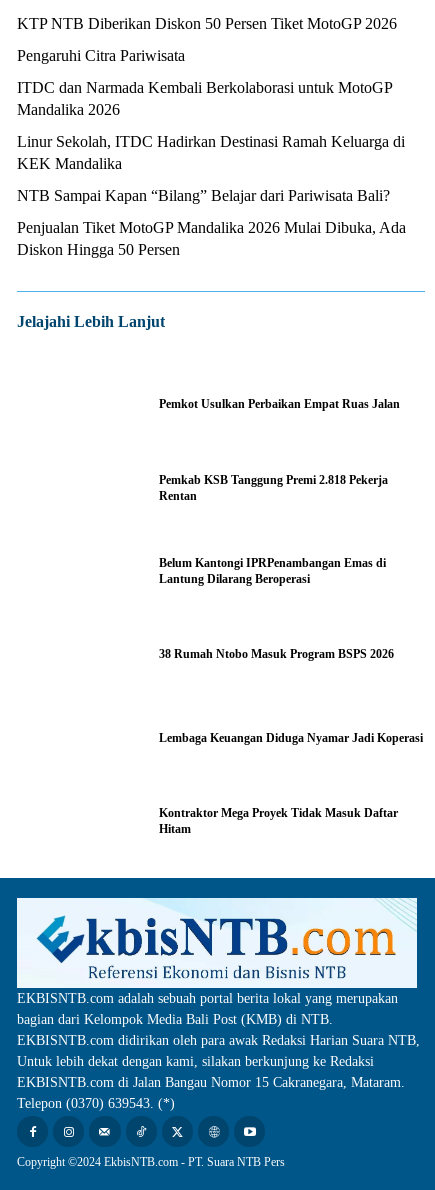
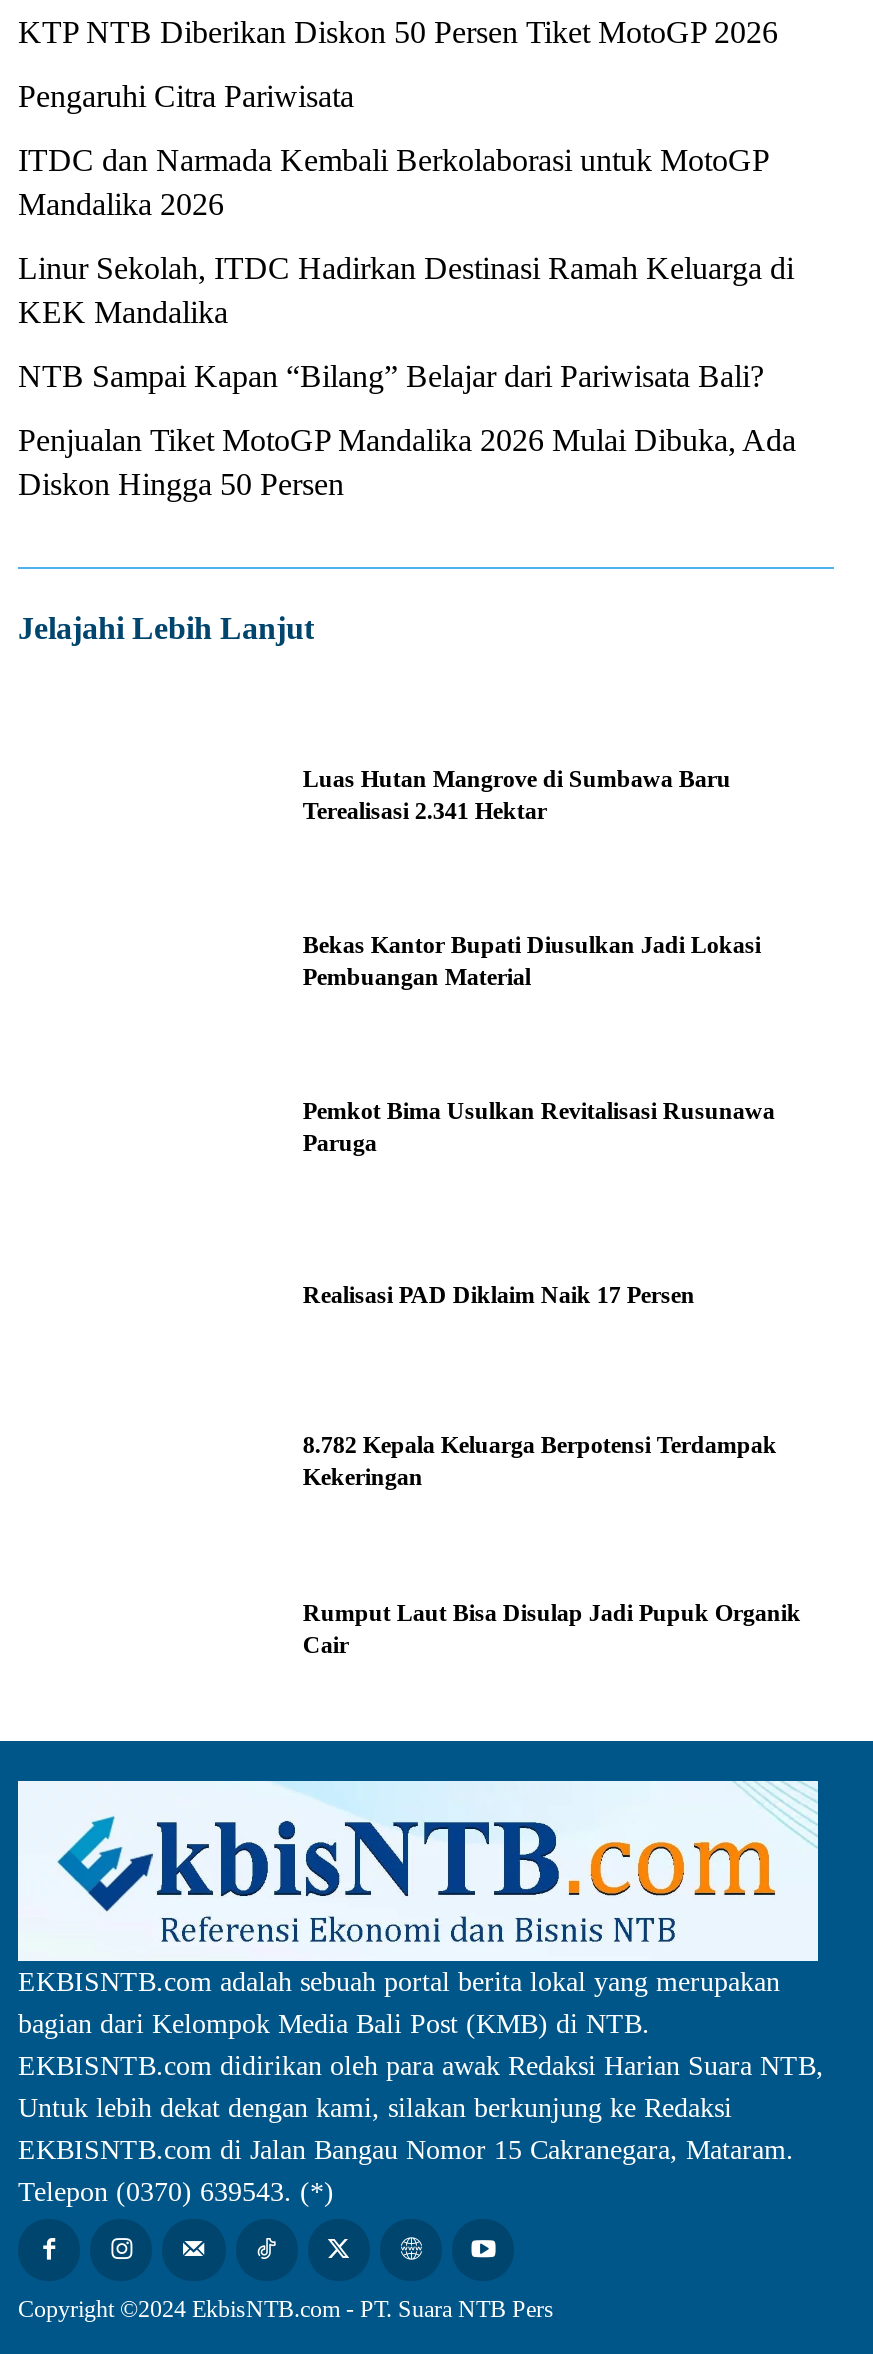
[159,397,400,411] Pemkot Usulkan Perbaikan Empat Ruas Jalan -> [303,764,731,824] Luas Hutan Mangrove di Sumbawa Baru | Terealisasi 2.341 Hektar
[159,473,388,503] Pemkab KSB Tanggung Premi 2.818 Pekerja | Rentan -> [303,931,761,991] Bekas Kantor Bupati Diusulkan Jadi Lokasi | Pembuangan Material
[159,556,386,586] Belum Kantongi IPRPenambangan Emas di | Lantung Dilarang Beroperasi -> [303,1098,775,1158] Pemkot Bima Usulkan Revitalisasi Rusunawa | Paruga
[159,647,394,661] 38 Rumah Ntobo Masuk Program BSPS 2026 -> [303,1281,695,1309] Realisasi PAD Diklaim Naik 17 Persen
[159,731,423,745] Lembaga Keuangan Diduga Nyamar Jadi Koperasi -> [303,1432,777,1492] 8.782 Kepala Keluarga Berpotensi Terdampak | Kekeringan
[159,806,398,836] Kontraktor Mega Proyek Tidak Masuk Daftar | Hitam -> [303,1599,801,1659] Rumput Laut Bisa Disulap Jadi Pupuk Organik | Cair

